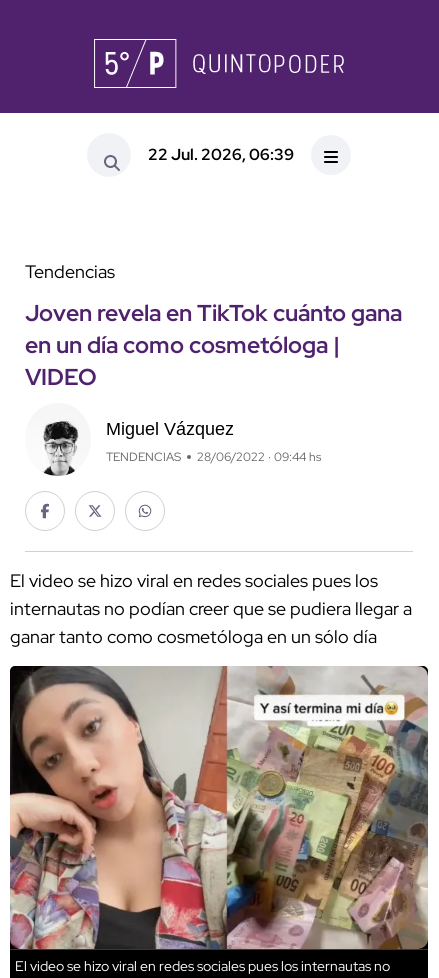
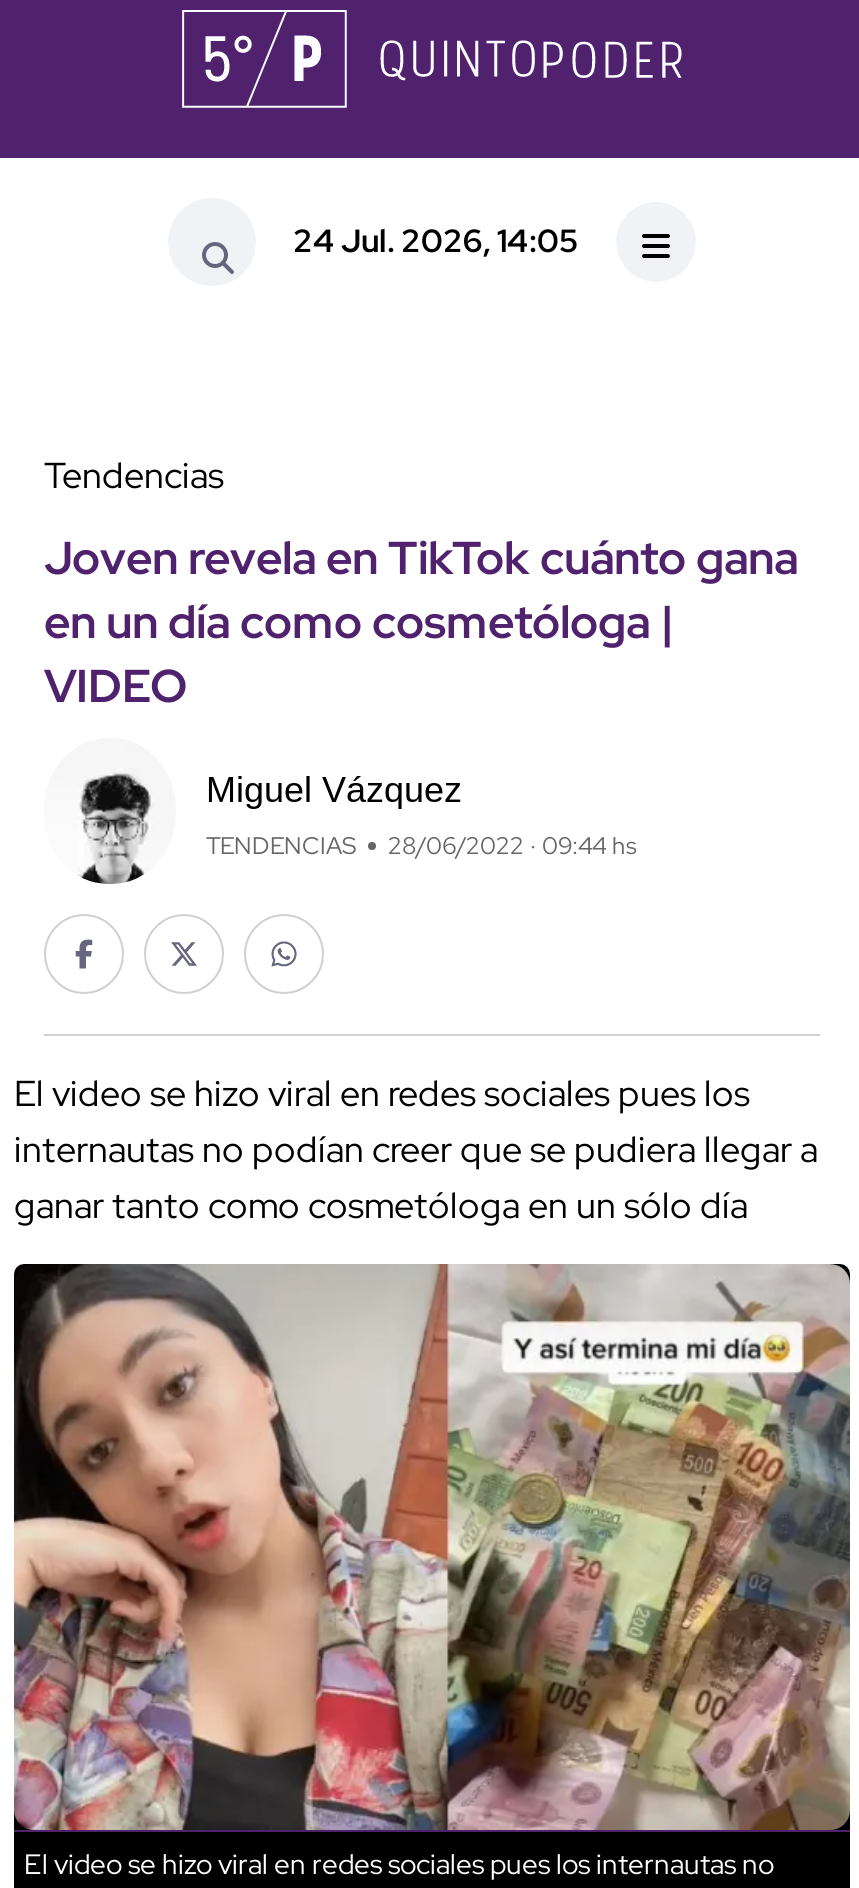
[148,144,294,165] 22 Jul. 2026, 06:39 -> [293,219,579,261] 24 Jul. 2026, 14:05

